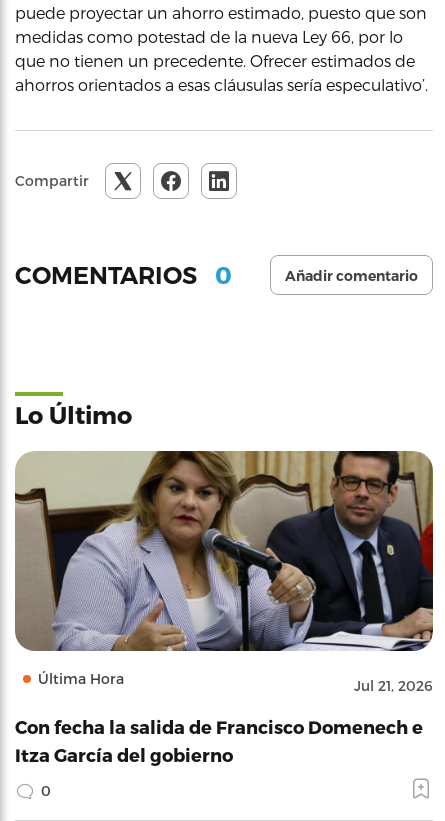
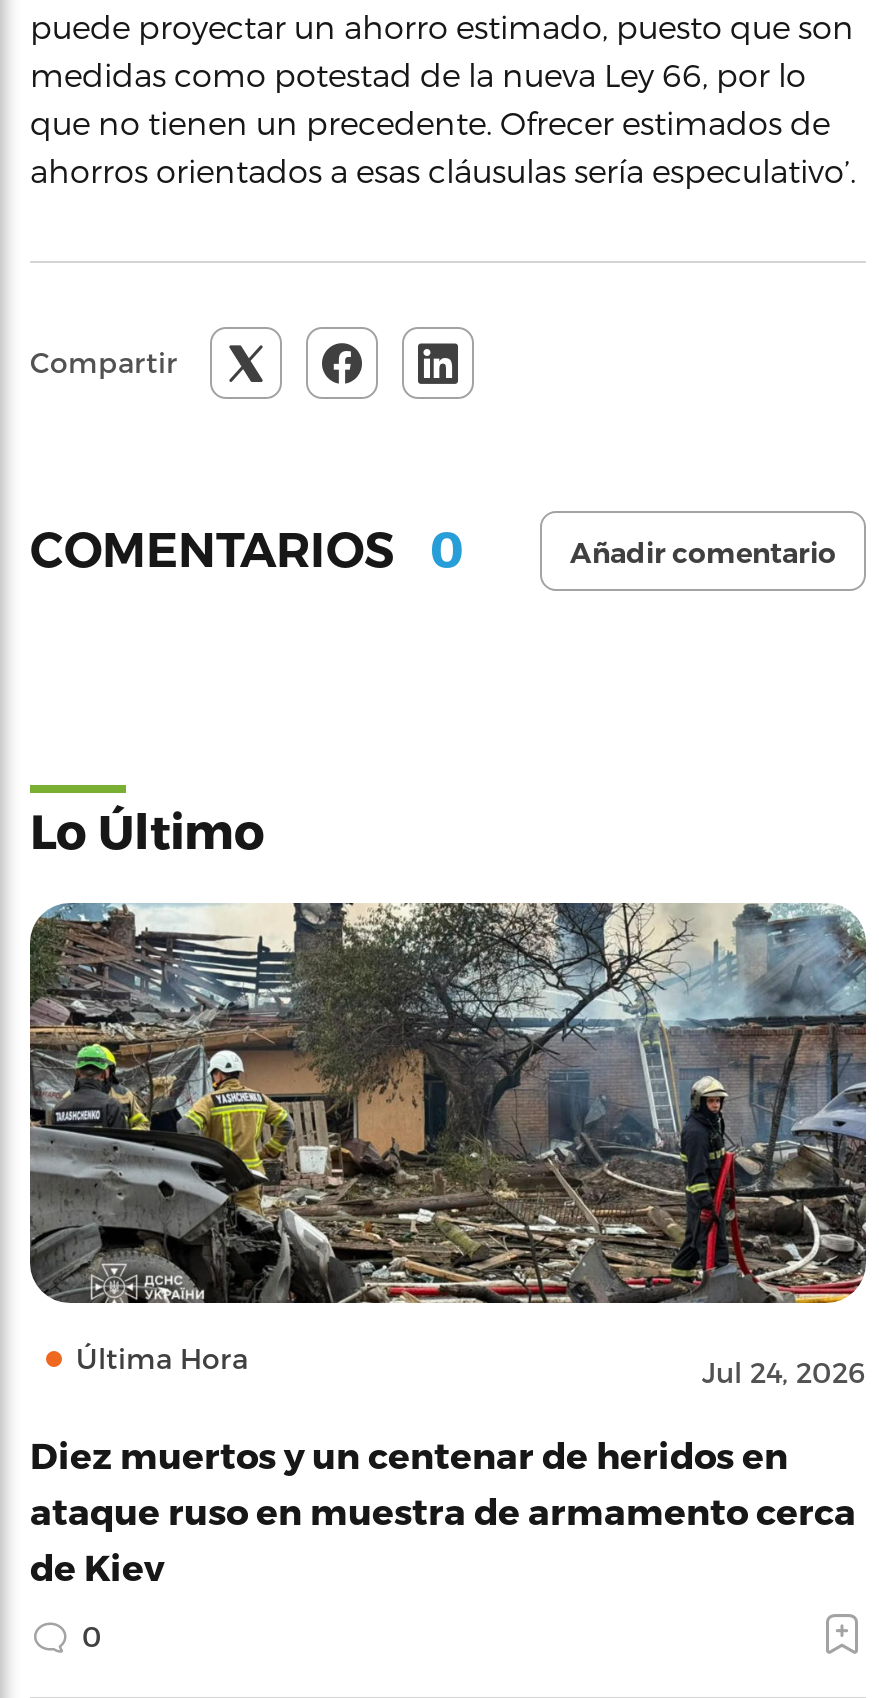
[15,450,434,694] [image] | Jul 21, 2026 -> [28,902,868,1388] [image] | Jul 24, 2026
[15,716,423,765] Con fecha la salida de Francisco Domenech e | Itza García del gobierno -> [30,1432,856,1586] Diez muertos y un centenar de heridos en | ataque ruso en muestra de armamento cerca | de Kiev

